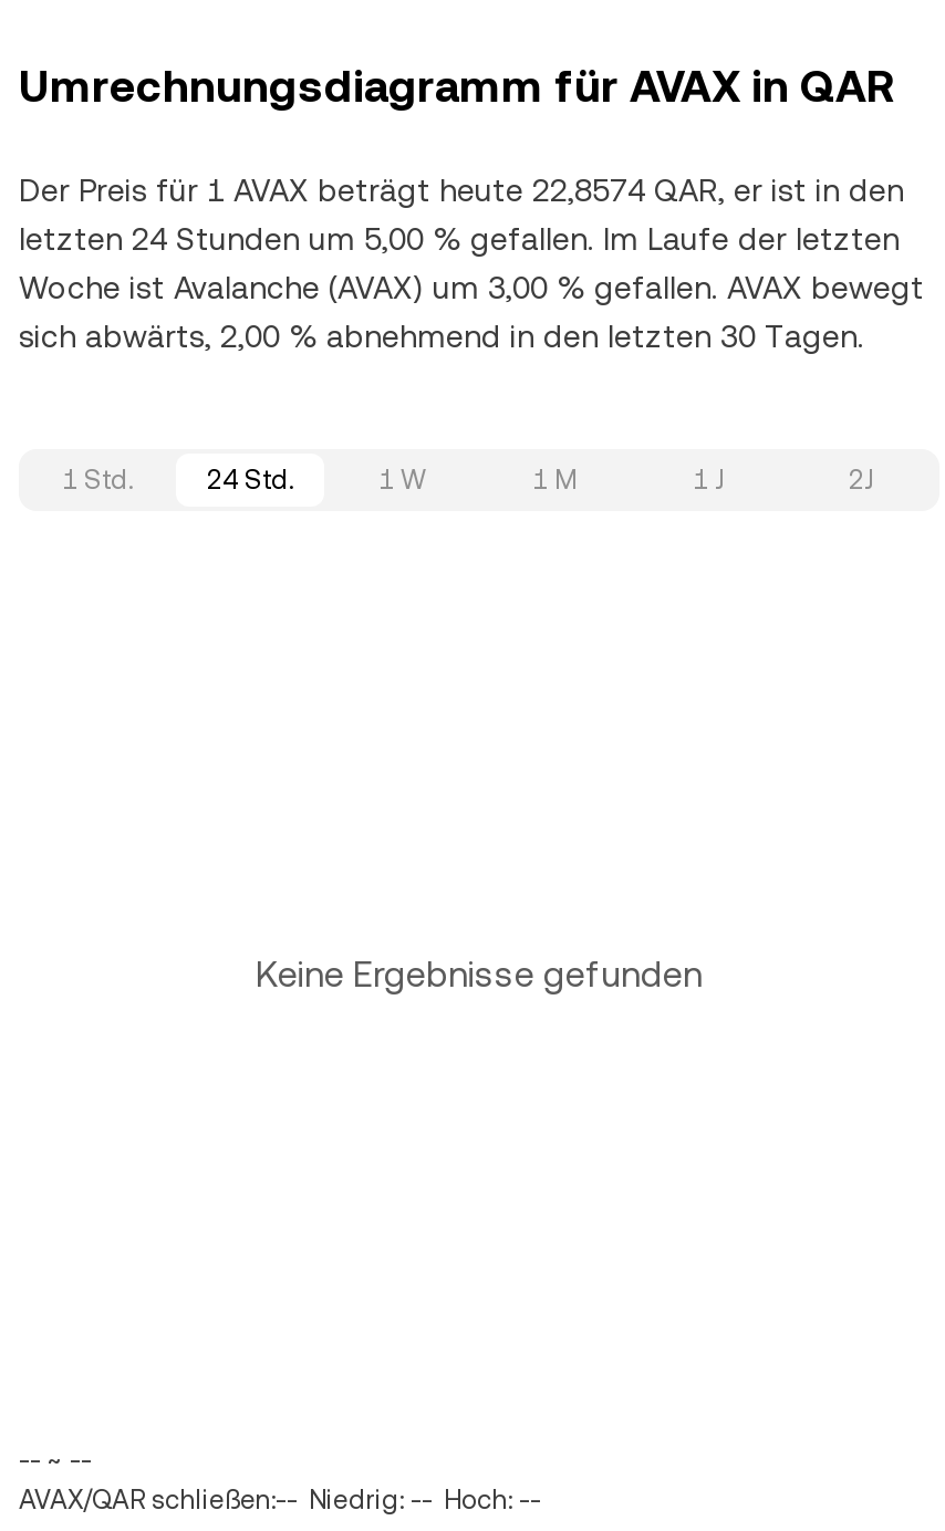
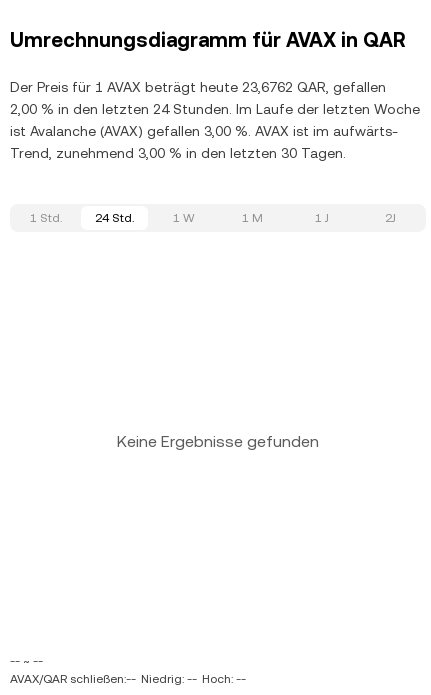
[19,173,924,354] Der Preis für 1 AVAX beträgt heute 22,8574 QAR, er ist in den | letzten 24 Stunden um 5,00 % gefallen. Im Laufe der letzten | Woche ist Avalanche (AVAX) um 3,00 % gefallen. AVAX bewegt | sich abwärts, 2,00 % abnehmend in den letzten 30 Tagen. -> [10,79,420,161] Der Preis für 1 AVAX beträgt heute 23,6762 QAR, gefallen | 2,00 % in den letzten 24 Stunden. Im Laufe der letzten Woche | ist Avalanche (AVAX) gefallen 3,00 %. AVAX ist im aufwärts- | Trend, zunehmend 3,00 % in den letzten 30 Tagen.

